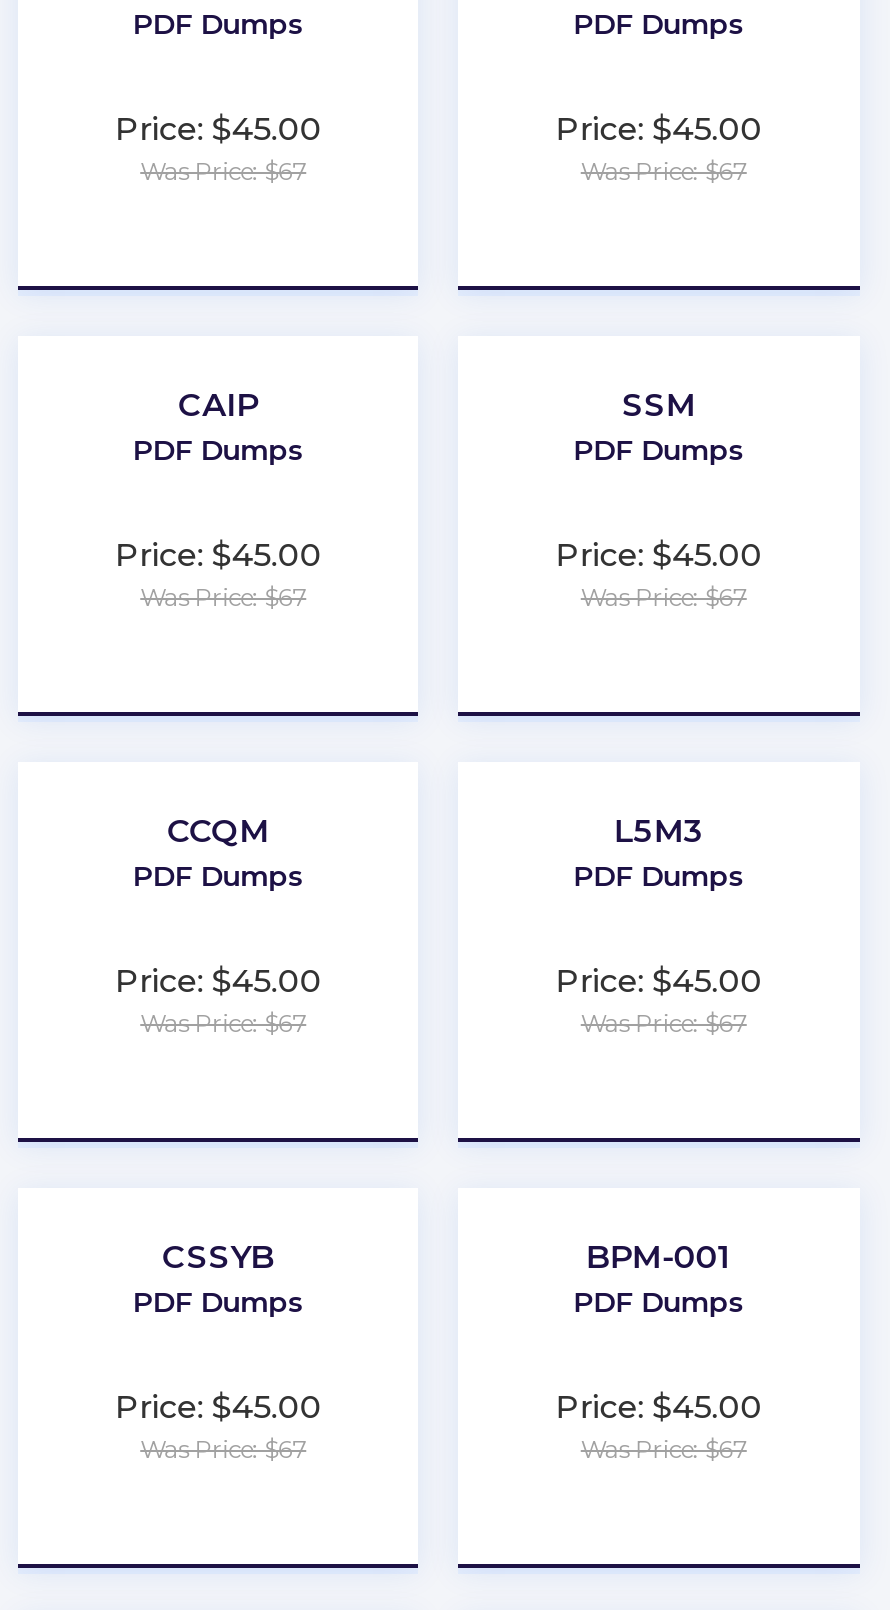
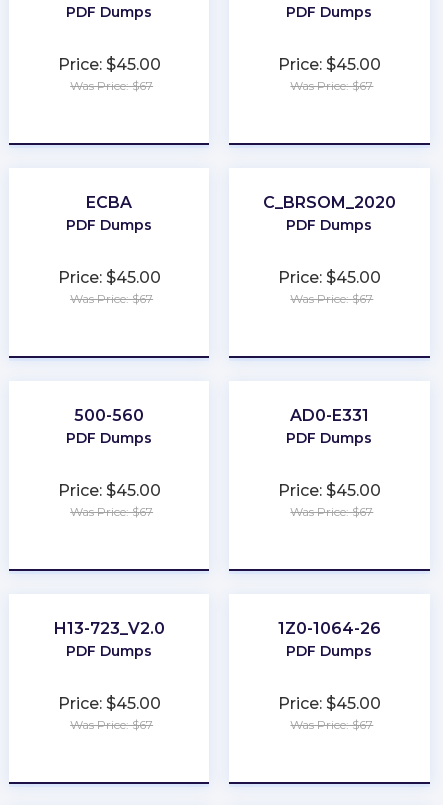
[178,386,258,424] CAIP -> [86,193,132,212] ECBA
[622,386,696,424] SSM -> [263,193,396,212] C_BRSOM_2020
[167,812,269,850] CCQM -> [74,406,144,425] 500-560
[614,812,704,850] L5M3 -> [290,406,369,425] AD0-E331
[162,1238,274,1276] CSSYB -> [54,619,165,638] H13-723_V2.0
[586,1238,732,1276] BPM-001 -> [278,619,381,638] 1Z0-1064-26

